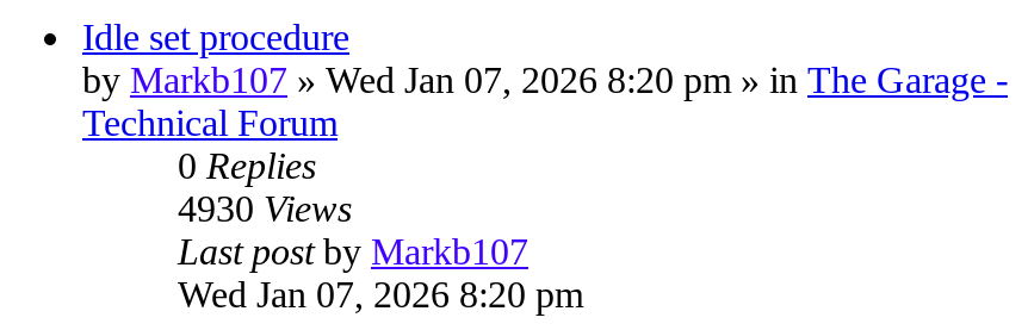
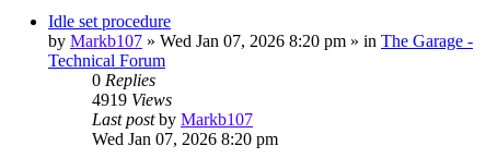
[178,188,352,228] 4930 Views -> [92,90,172,109] 4919 Views

